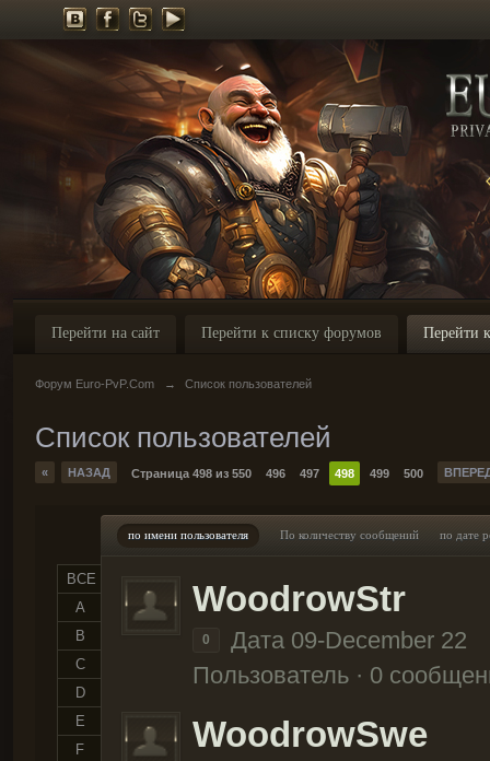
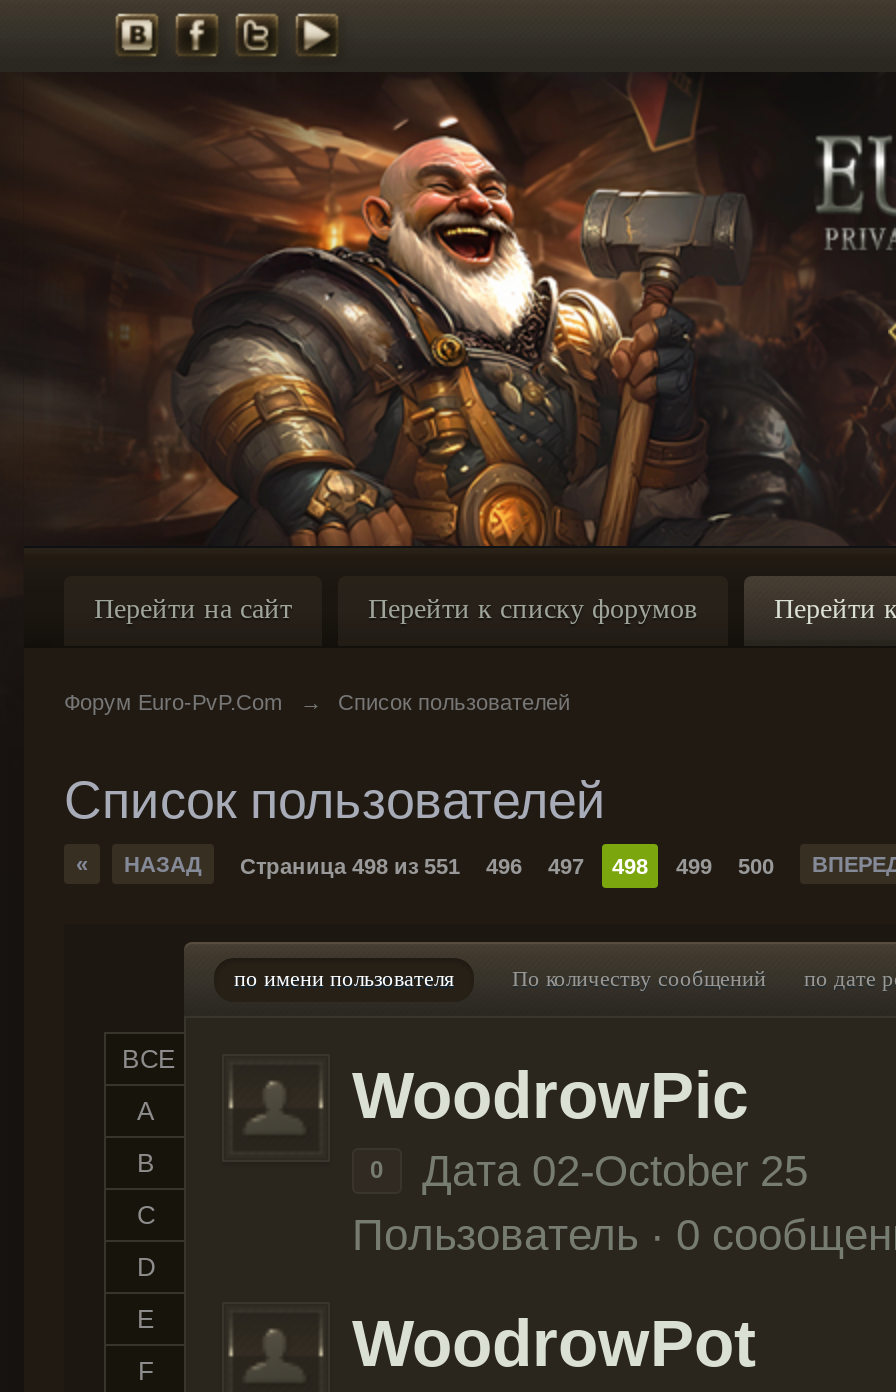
[131,467,252,480] Страница 498 из 550 -> [240,854,460,878] Страница 498 из 551
[192,578,406,619] WoodrowStr -> [352,1058,748,1132] WoodrowPic
[231,627,467,654] Дата 09-December 22 -> [422,1146,808,1196] Дата 02-October 25
[192,714,428,754] WoodrowSwe -> [352,1306,756,1380] WoodrowPot

